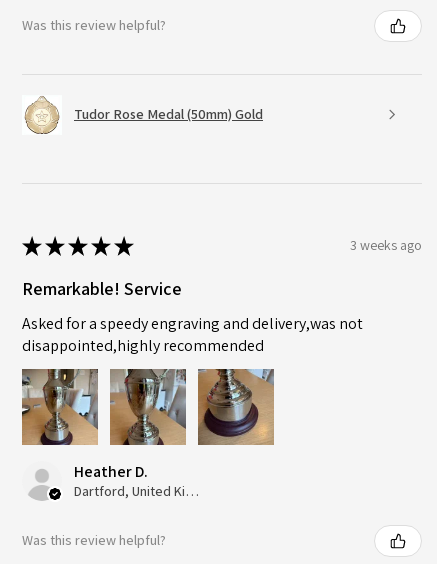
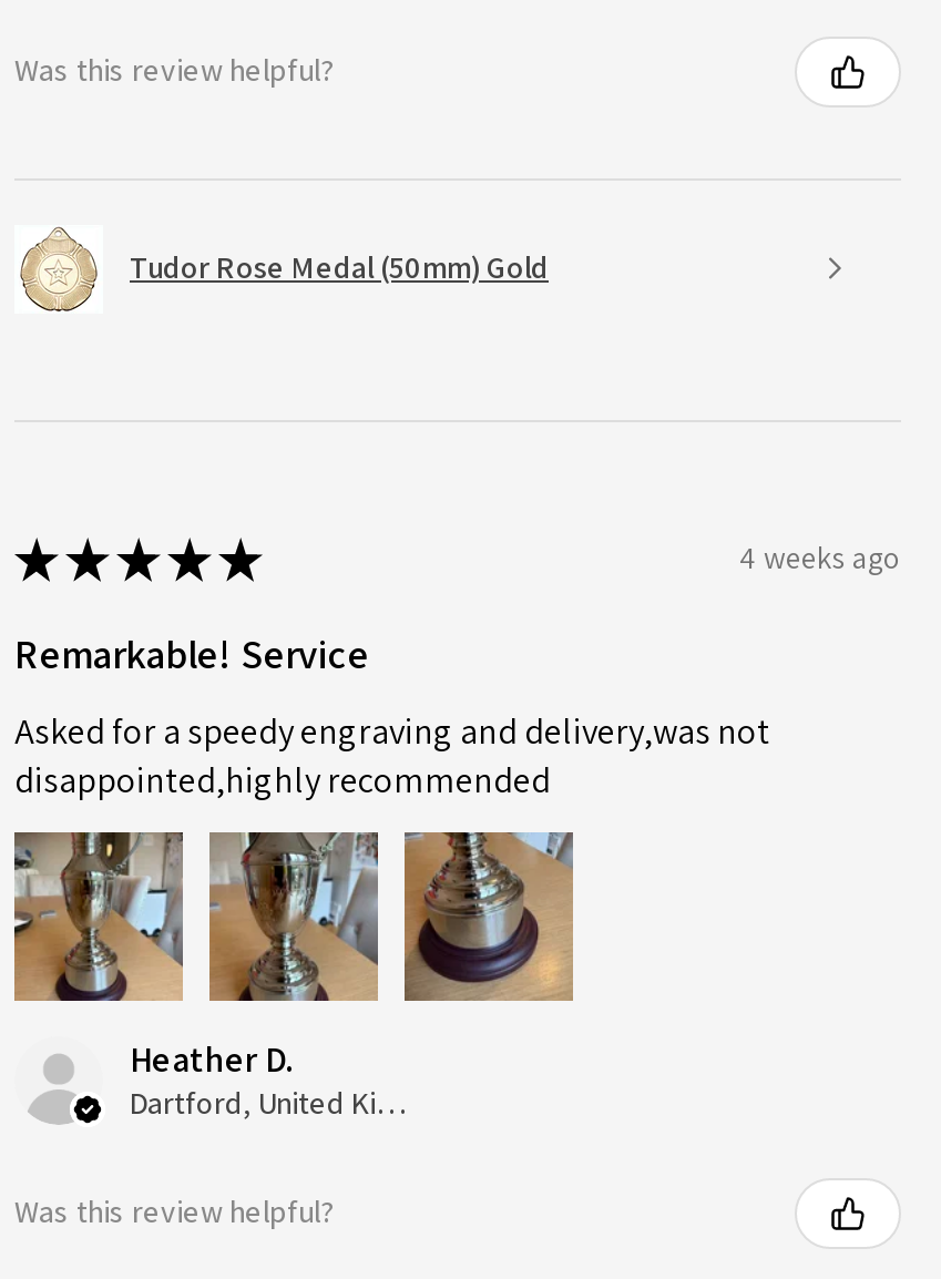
[350,236,422,254] 3 weeks ago -> [739,538,901,578] 4 weeks ago

